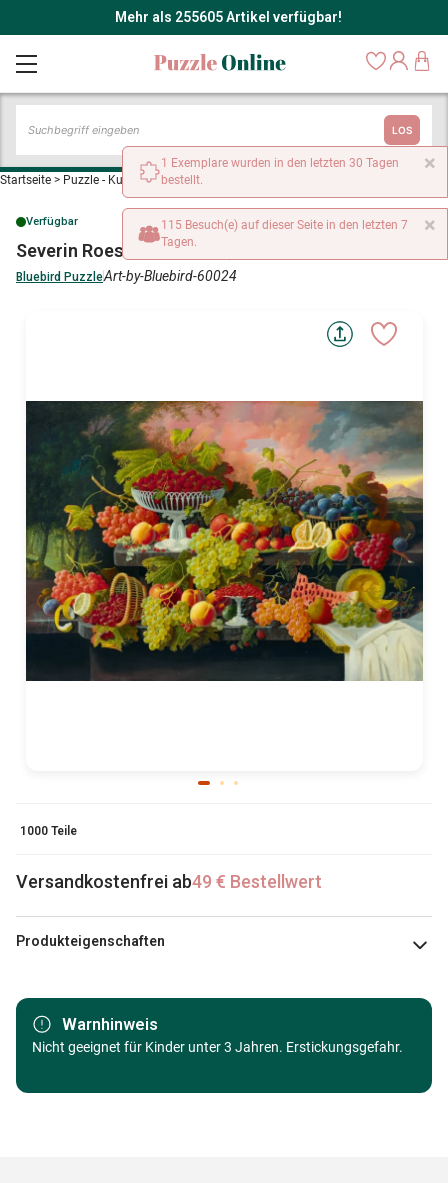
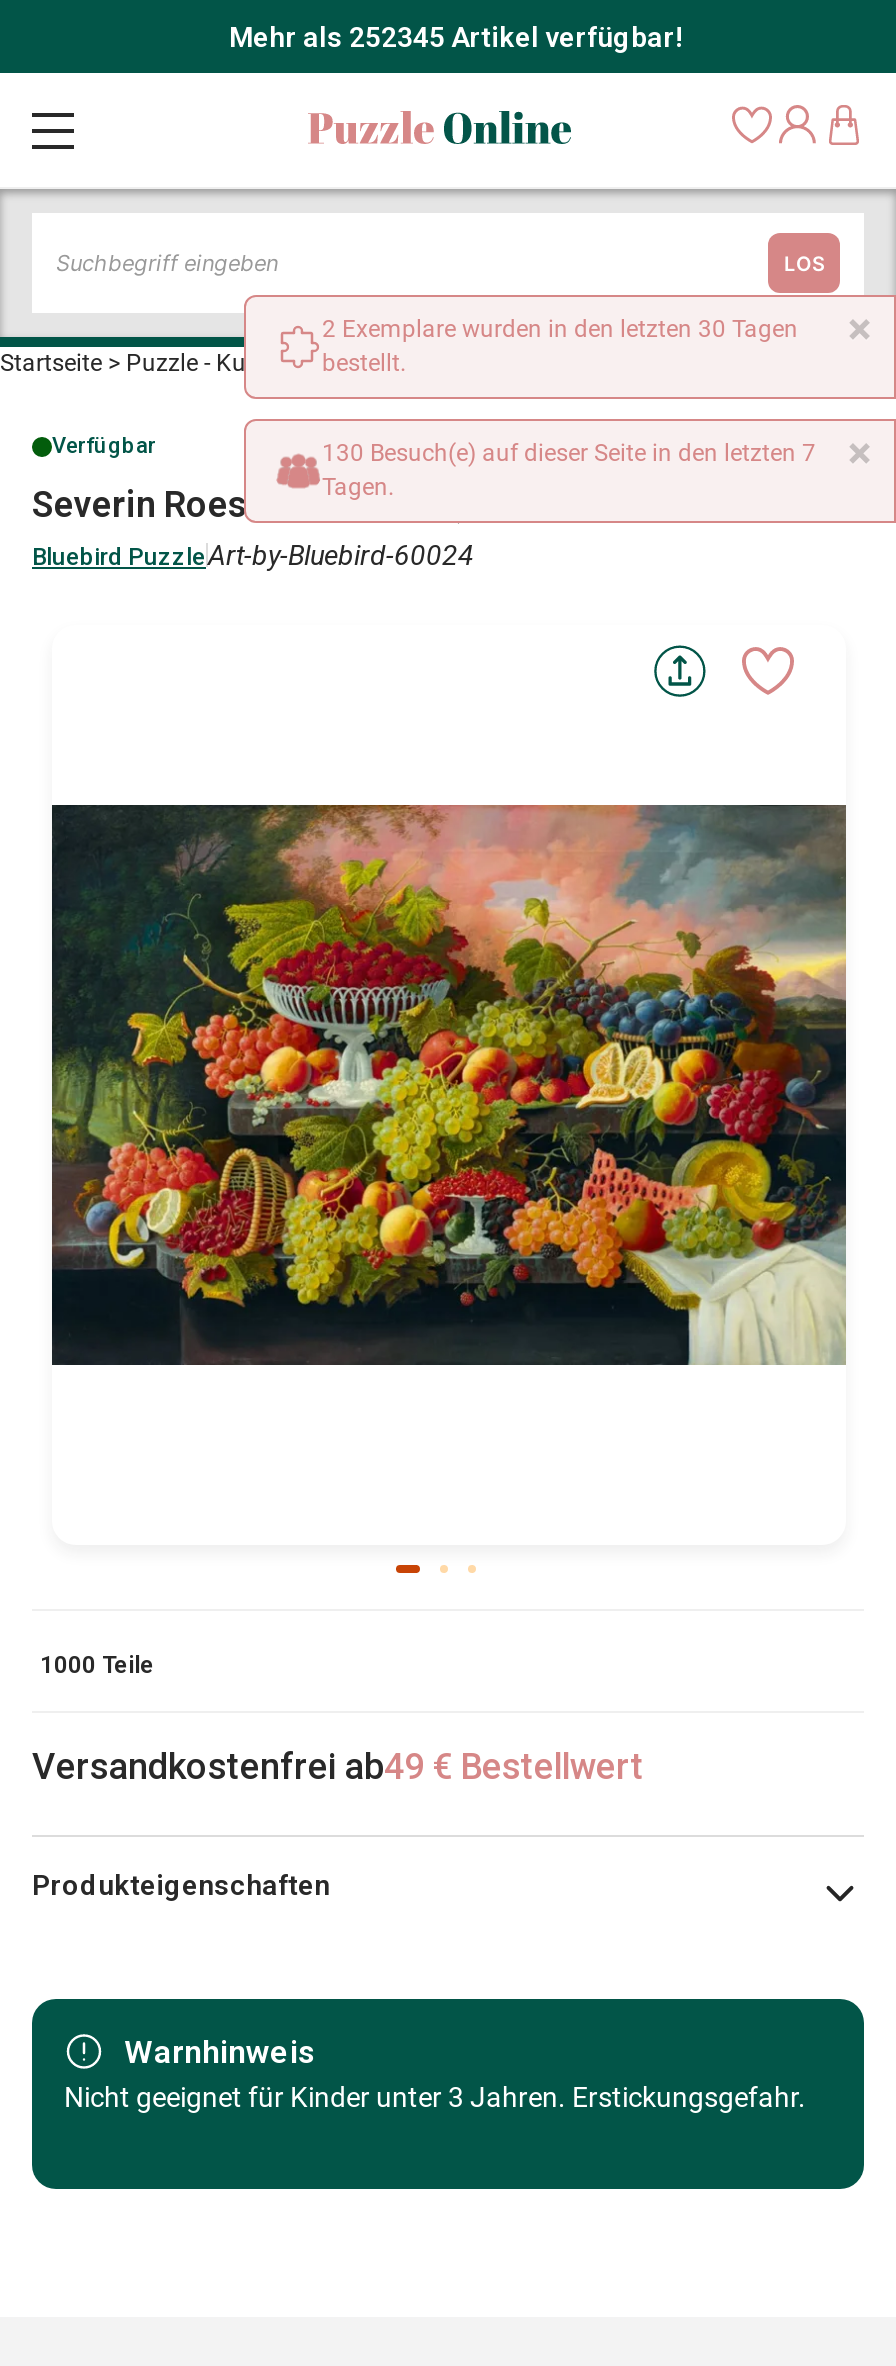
[114,9,341,25] Mehr als 255605 Artikel verfügbar! -> [229,21,683,53] Mehr als 252345 Artikel verfügbar!
[161,156,399,170] 1 Exemplare wurden in den letzten 30 Tagen -> [322,315,798,343] 2 Exemplare wurden in den letzten 30 Tagen
[161,218,408,232] 115 Besuch(e) auf dieser Seite in den letzten 7 -> [322,439,816,467] 130 Besuch(e) auf dieser Seite in den letzten 7

